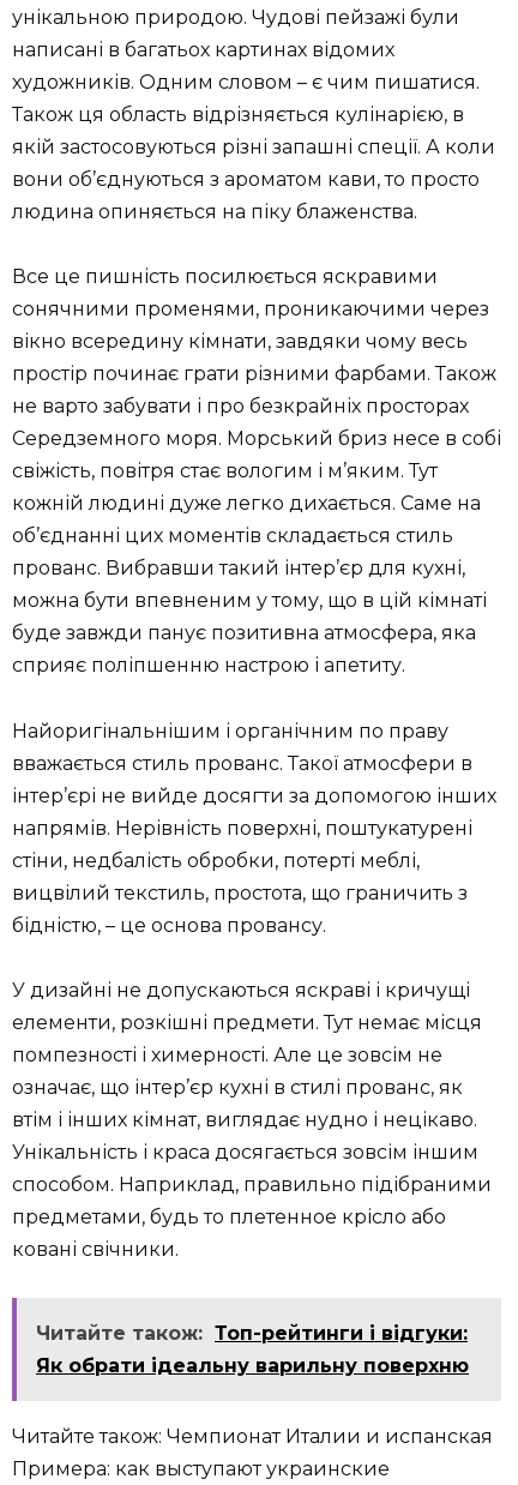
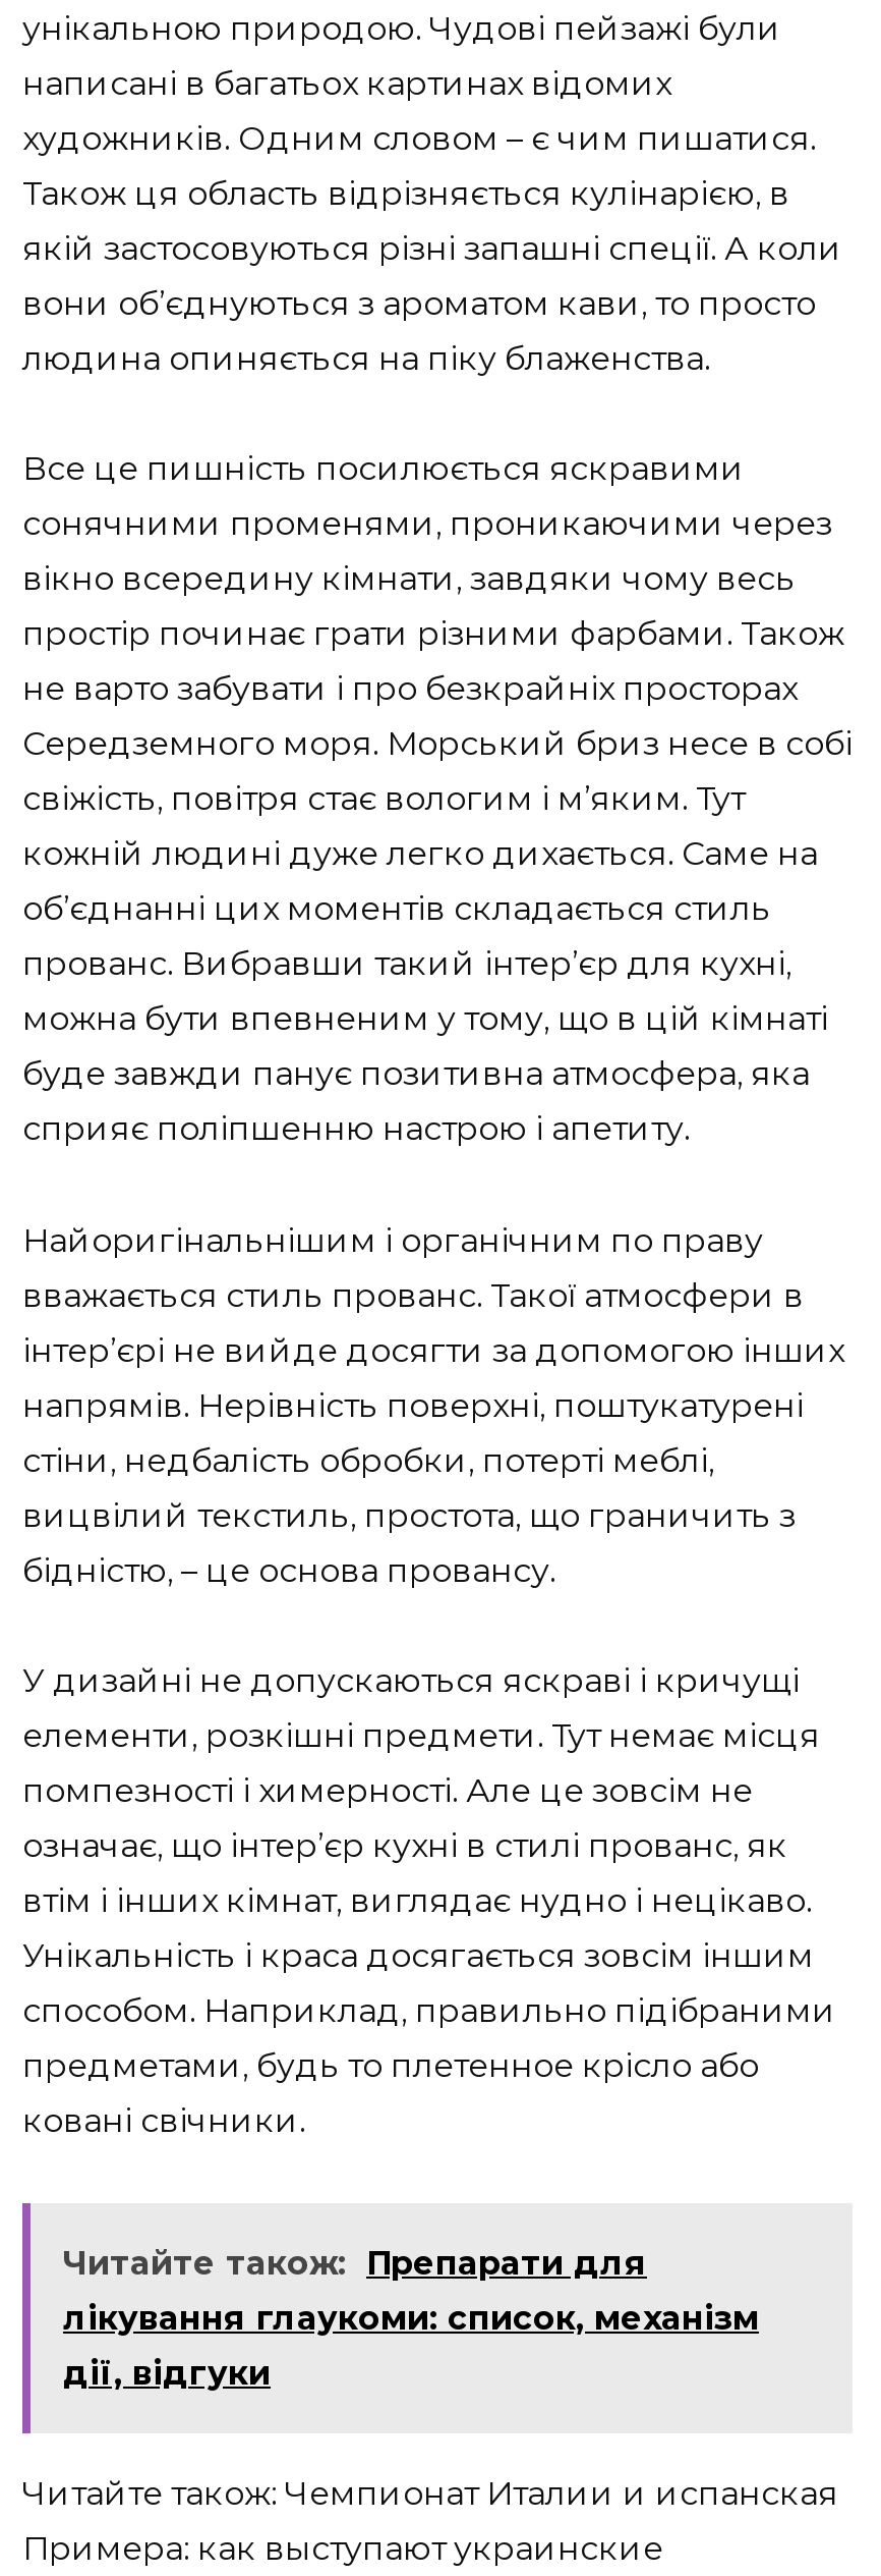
[36,1322,469,1377] Читайте також: Топ-рейтинги і відгуки: | Як обрати ідеальну варильну поверхню -> [63,2244,759,2393] Читайте також: Препарати для | лікування глаукоми: список, механізм | дії, відгуки

